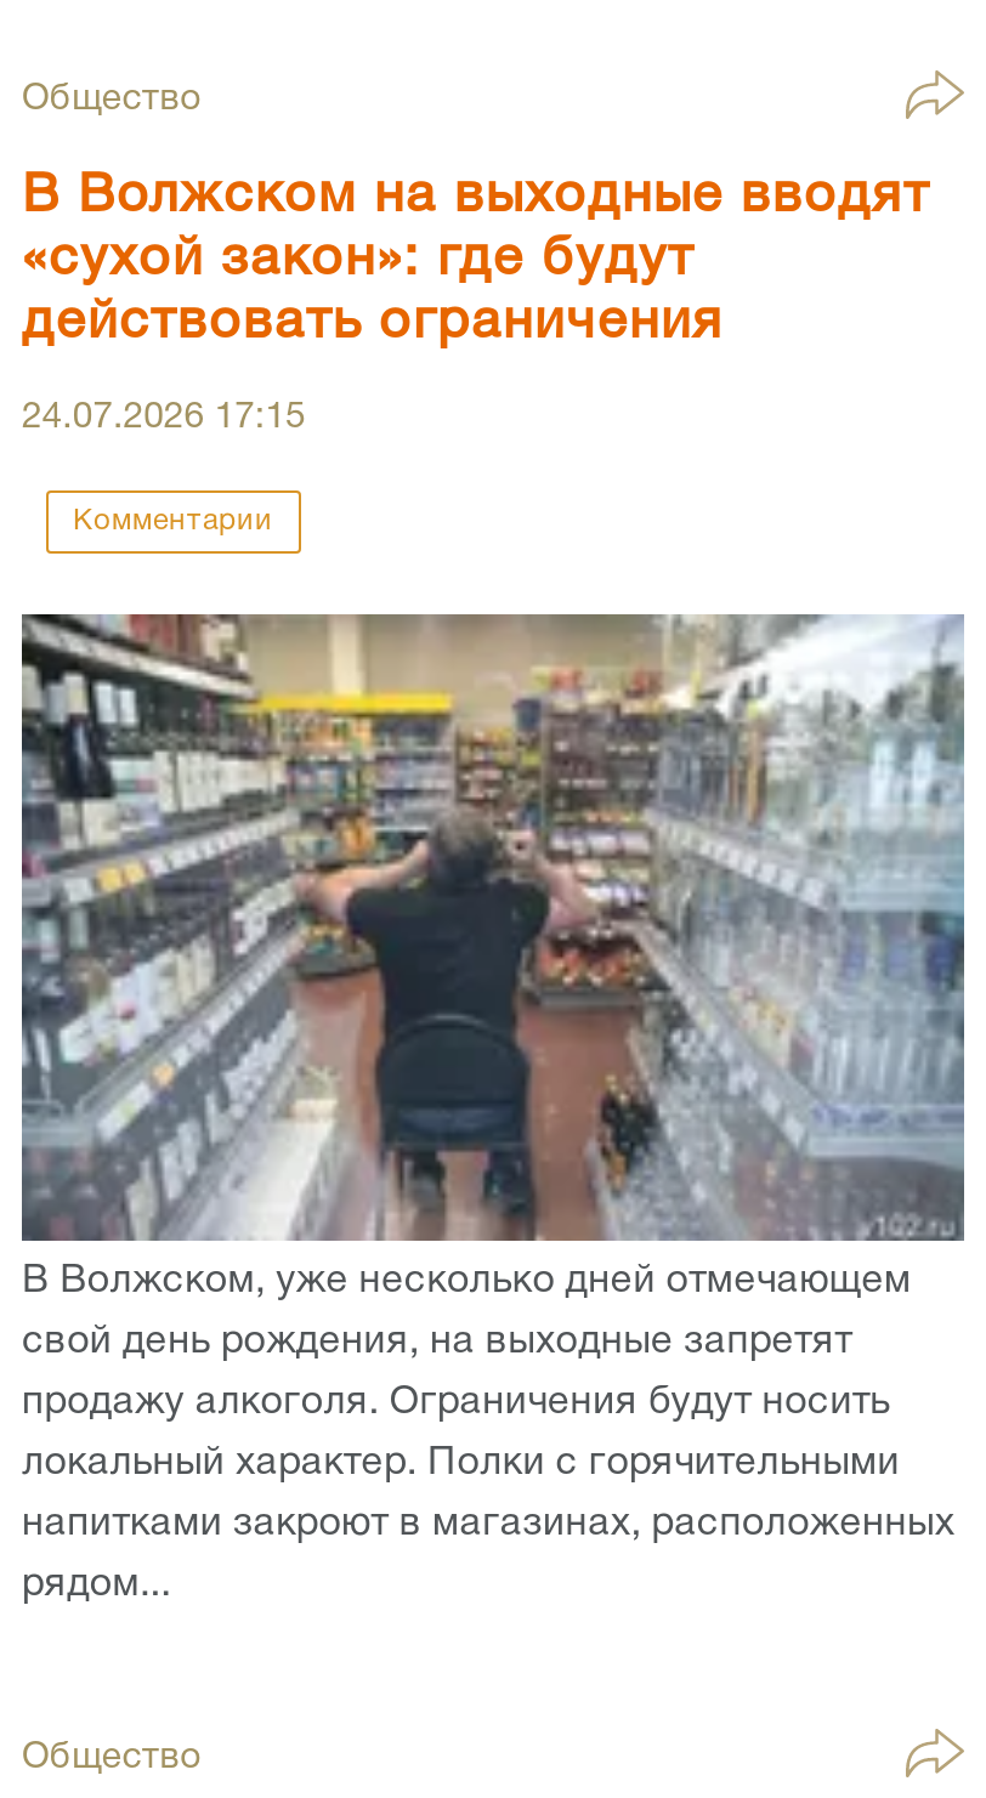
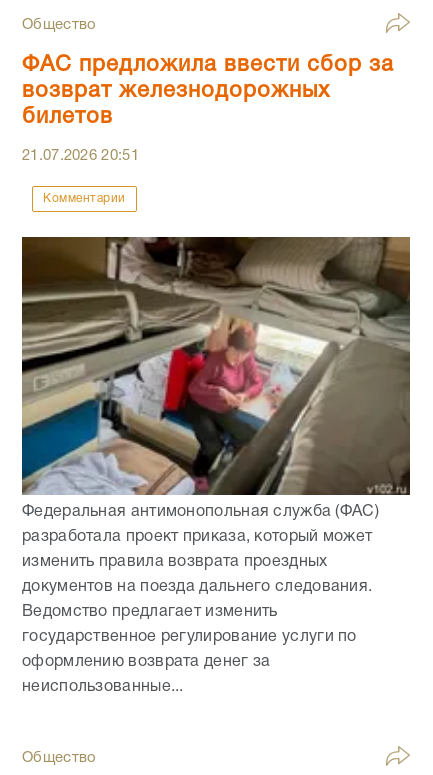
[22,172,930,347] В Волжском на выходные вводят | «сухой закон»: где будут | действовать ограничения -> [22,55,394,127] ФАС предложила ввести сбор за | возврат железнодорожных | билетов
[22,400,306,434] 24.07.2026 17:15 -> [22,149,139,163] 21.07.2026 20:51
[19,612,967,1602] [image] | В Волжском, уже несколько дней отмечающем | свой день рождения, на выходные запретят | продажу алкоголя. Ограничения будут носить | локальный характер. Полки с горячительными | напитками закроют в магазинах, расположенных | рядом... -> [21,236,411,694] [image] | Федеральная антимонопольная служба (ФАС) | разработала проект приказа, который может | изменить правила возврата проездных | документов на поезда дальнего следования. | Ведомство предлагает изменить | государственное регулирование услуги по | оформлению возврата денег за | неиспользованные...

